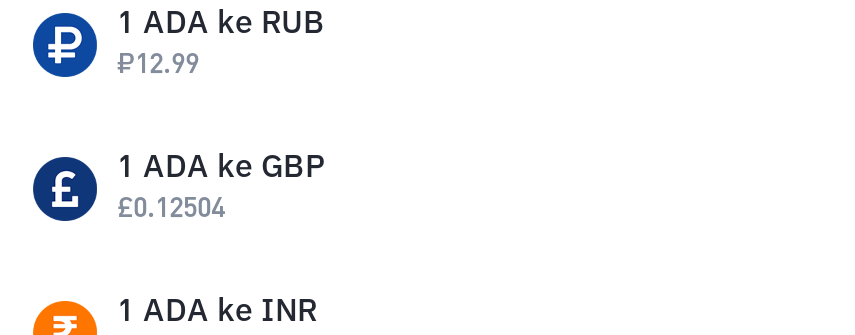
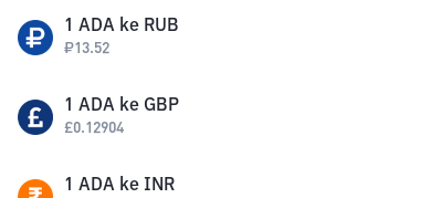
[117,51,199,79] ₽12.99 -> [64,41,109,56] ₽13.52
[117,195,225,223] £0.12504 -> [64,121,124,136] £0.12904

